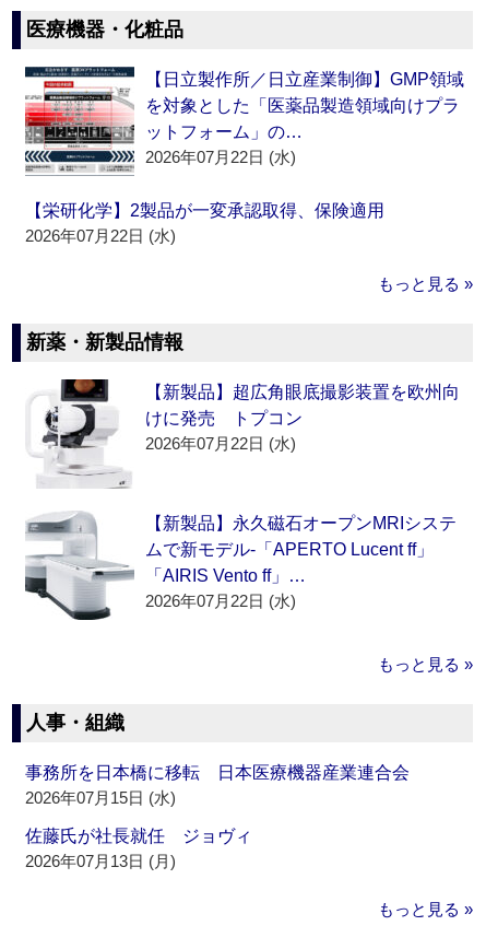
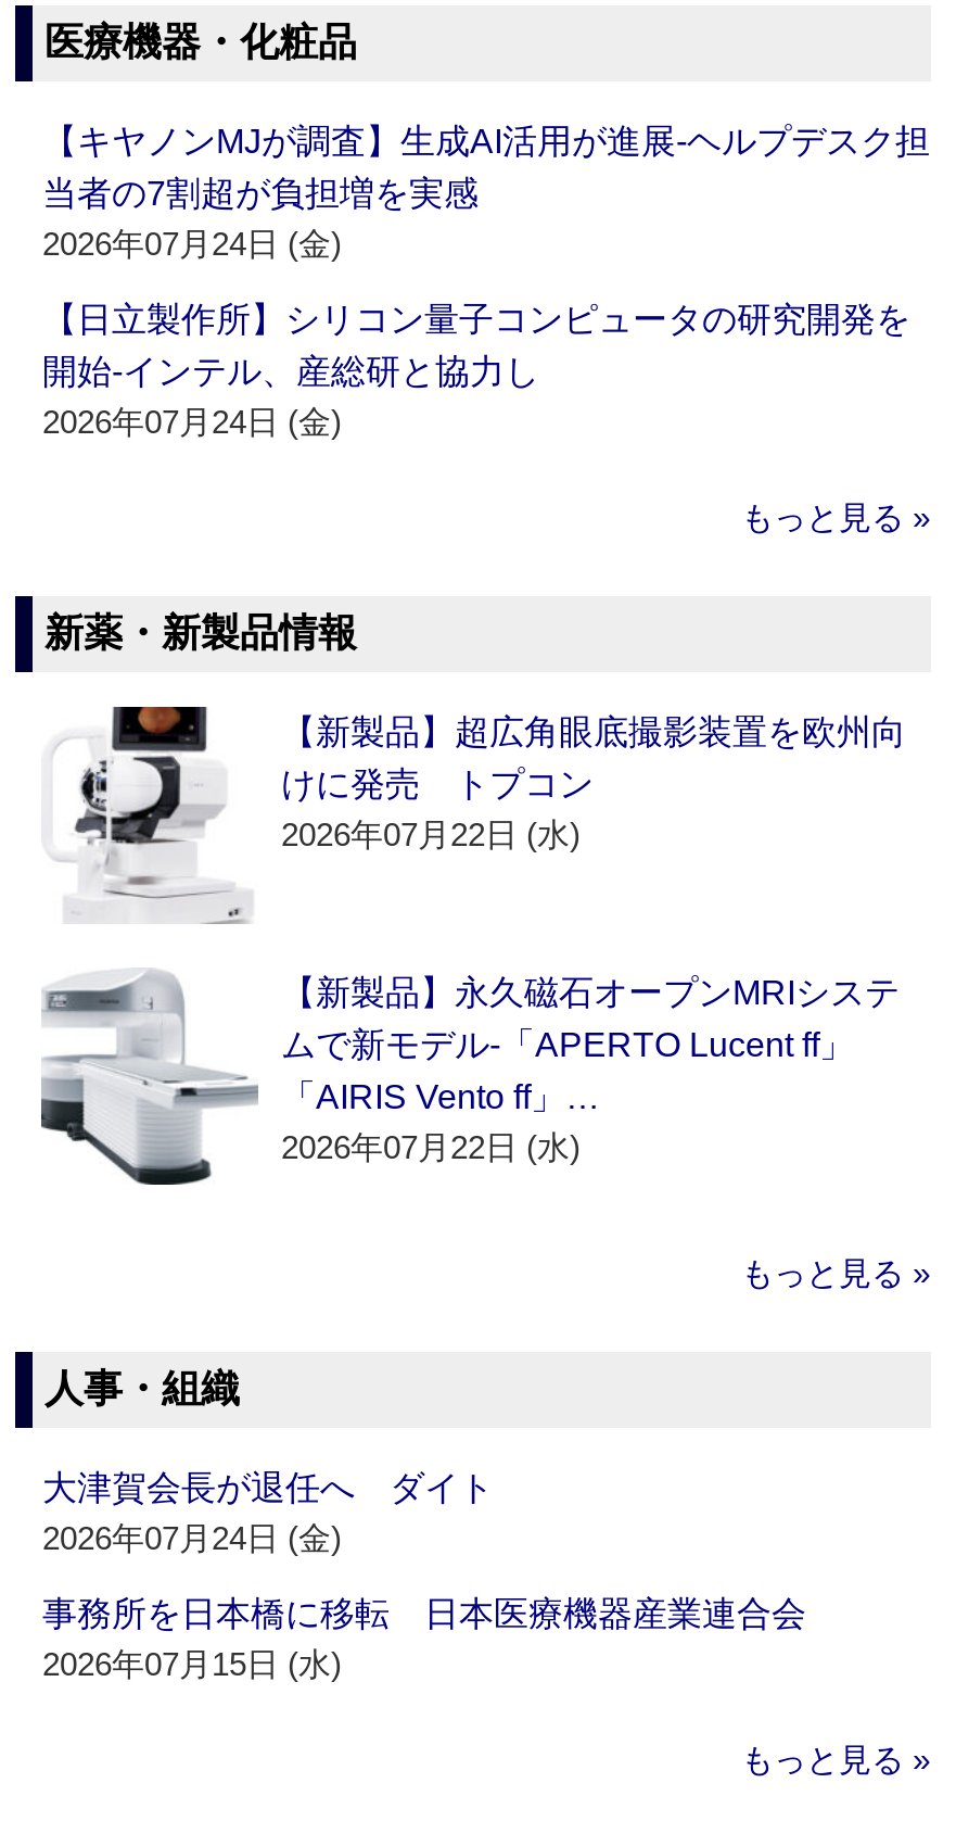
[146,70,465,167] 【日立製作所／日立産業制御】GMP領域 | を対象とした「医薬品製造領域向けプラ | ットフォーム」の… | 2026年07月22日 (水) -> [42,124,930,263] 【キヤノンMJが調査】生成AI活用が進展‐ヘルプデスク担 | 当者の7割超が負担増を実感 | 2026年07月24日 (金)
[26,202,385,245] 【栄研化学】2製品が一変承認取得、保険適用 | 2026年07月22日 (水) -> [42,302,910,441] 【日立製作所】シリコン量子コンピュータの研究開発を | 開始‐インテル、産総研と協力し | 2026年07月24日 (金)
none -> [42,1470,494,1557] 大津賀会長が退任へ ダイト | 2026年07月24日 (金)
moved [26,764,410,807] -> [42,1596,806,1683]: 事務所を日本橋に移転 日本医療機器産業連合会 | 2026年07月15日 (水)
[26,827,253,871] 佐藤氏が社長就任 ジョヴィ | 2026年07月13日 (月) -> none

